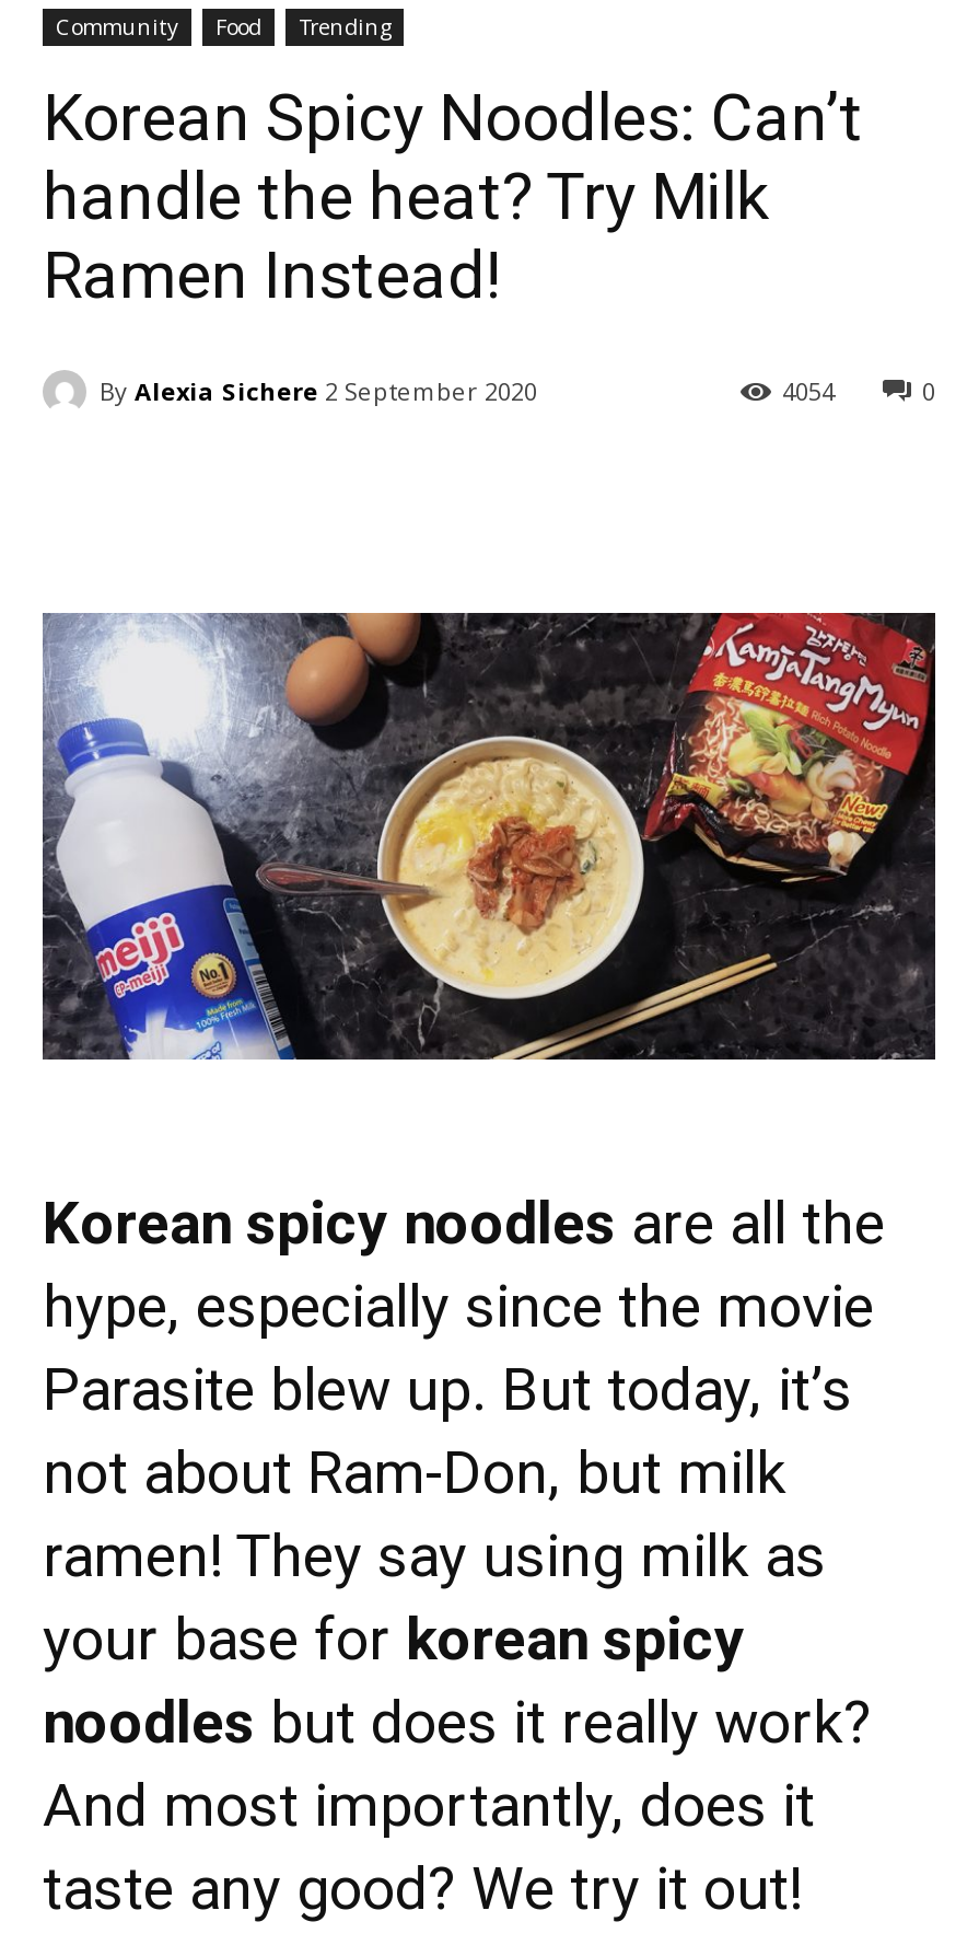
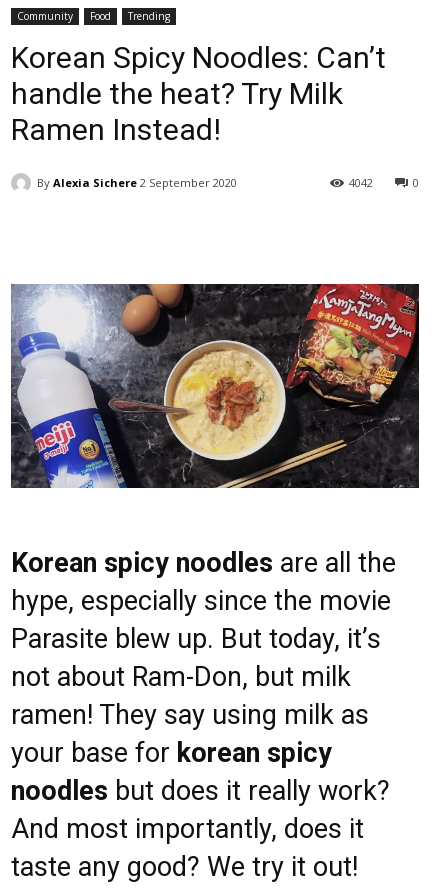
[782,375,835,407] 4054 -> [349,175,373,190] 4042

